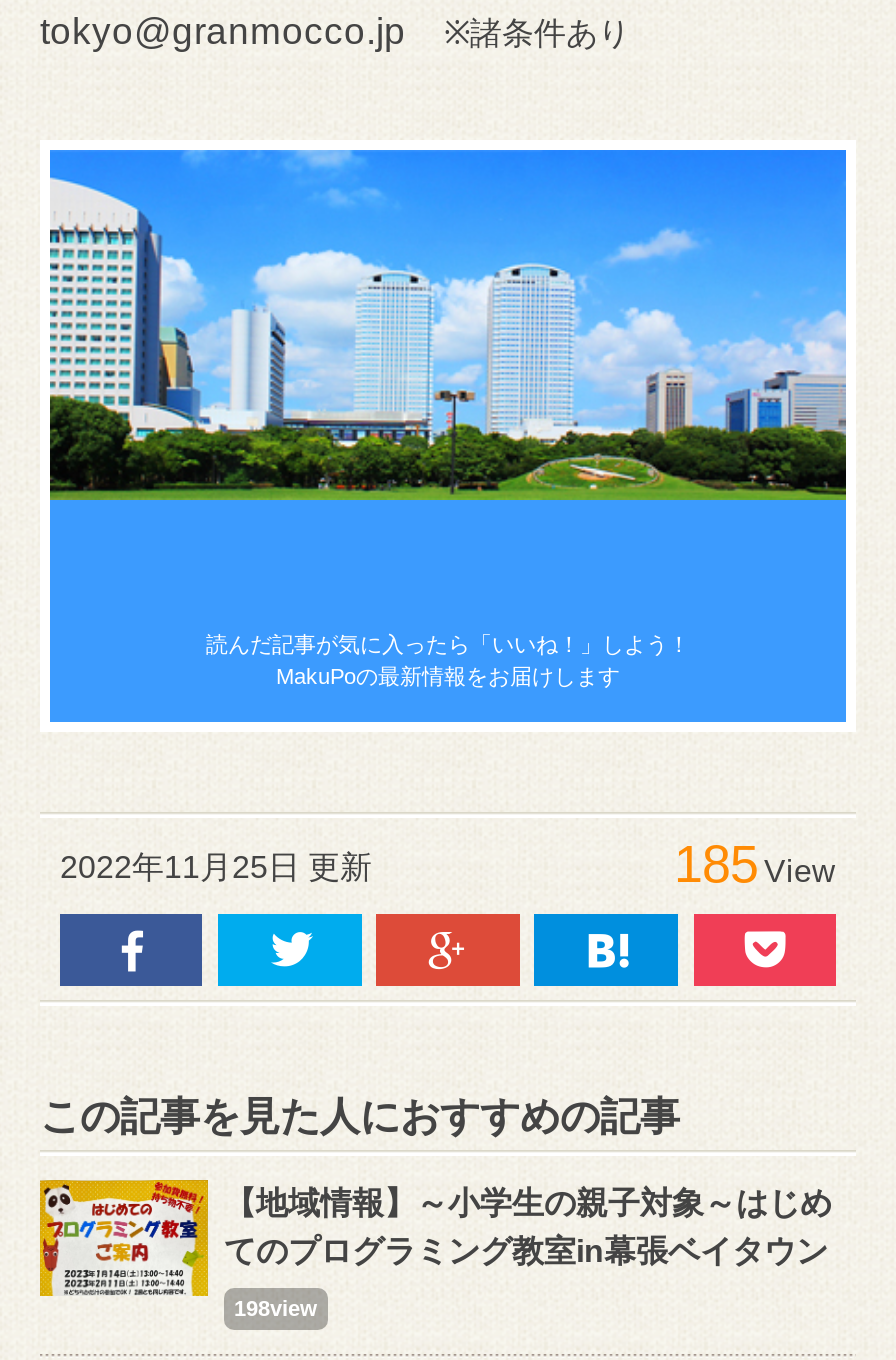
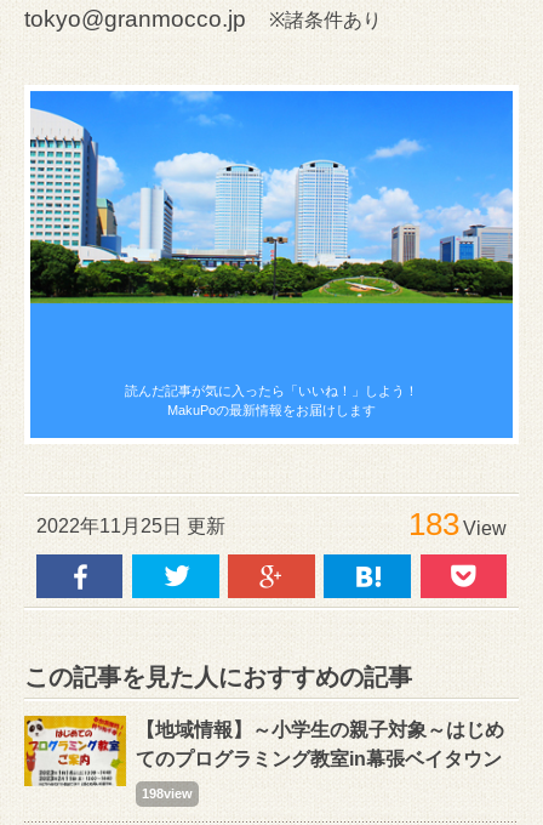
[674,833,836,893] 185 View -> [408,505,507,542] 183 View

